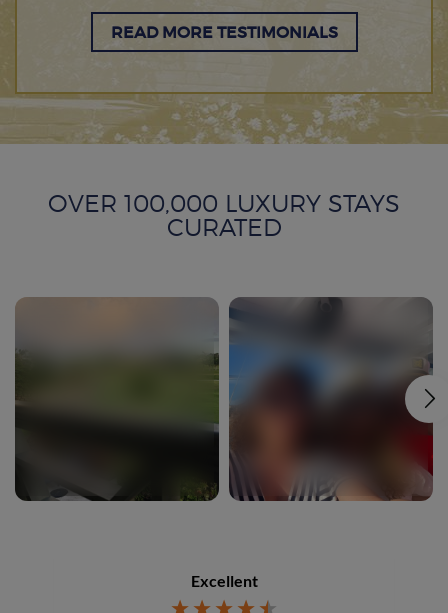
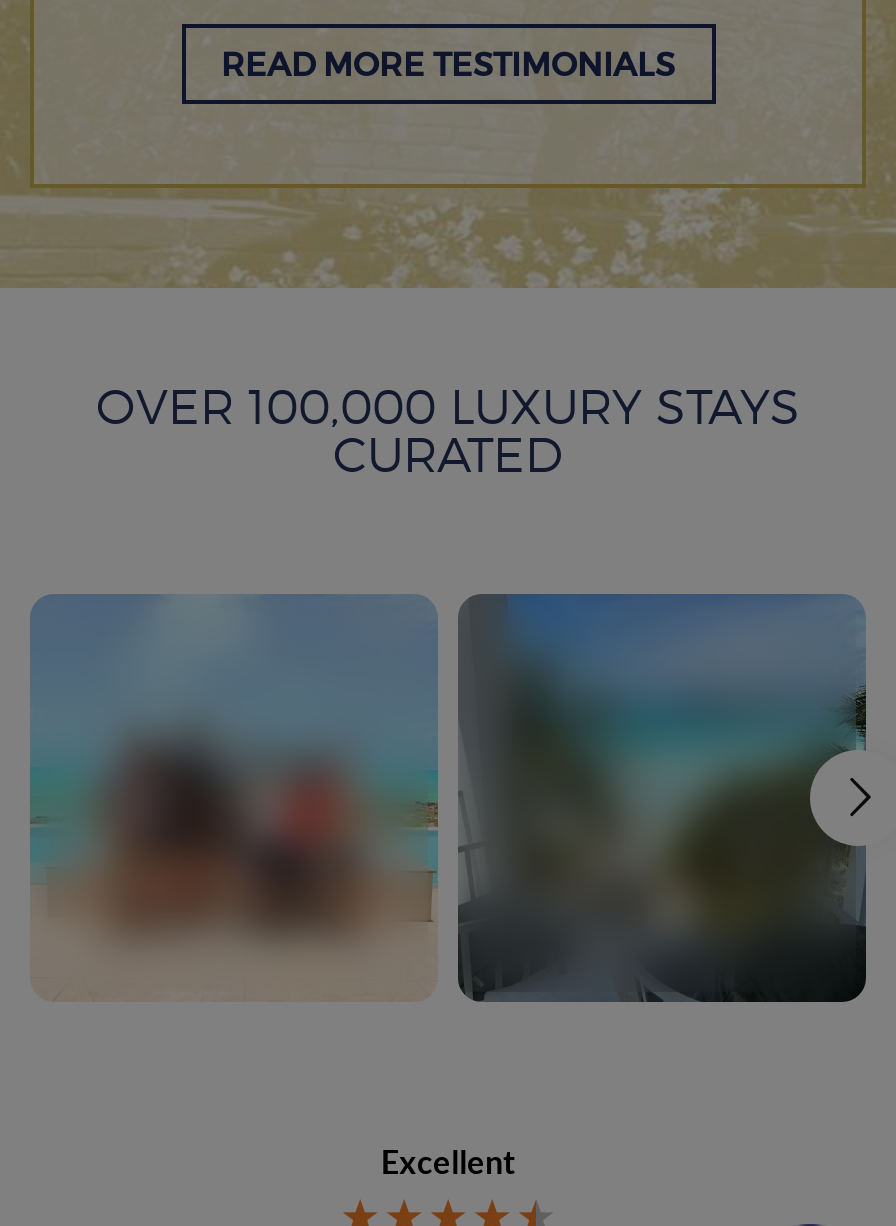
[14,297,220,502] [image] -> [28,592,440,1002] [image]
[229,296,434,502] [image] -> [458,592,868,1004] [image]

